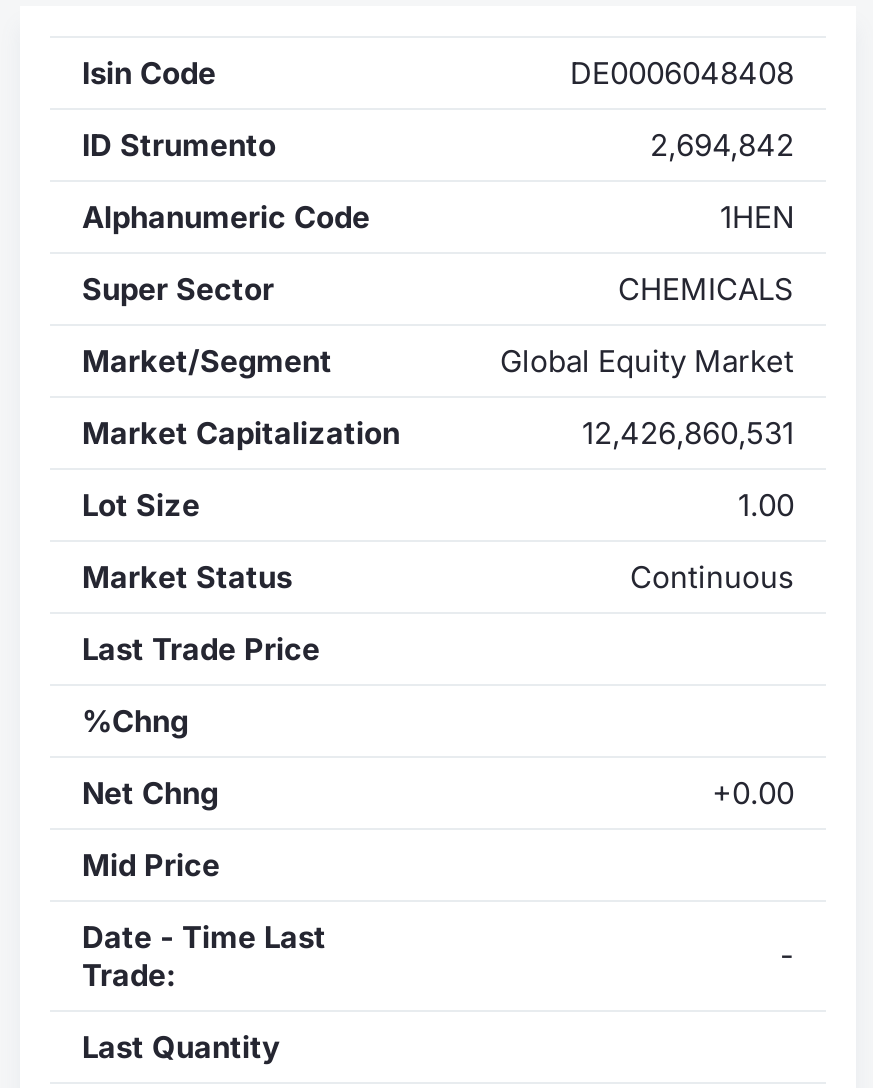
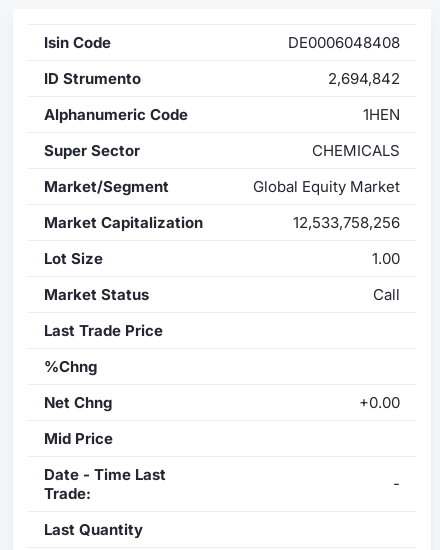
[582,413,794,451] 12,426,860,531 -> [293,212,400,231] 12,533,758,256
[630,557,794,595] Continuous -> [373,284,400,303] Call

